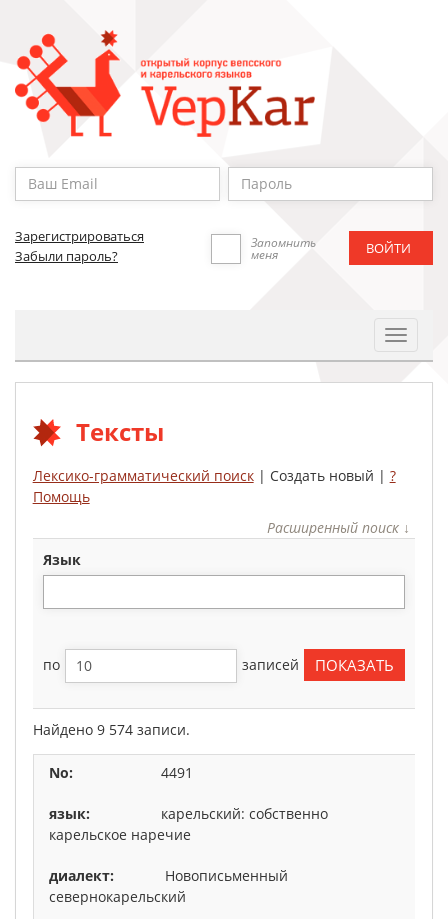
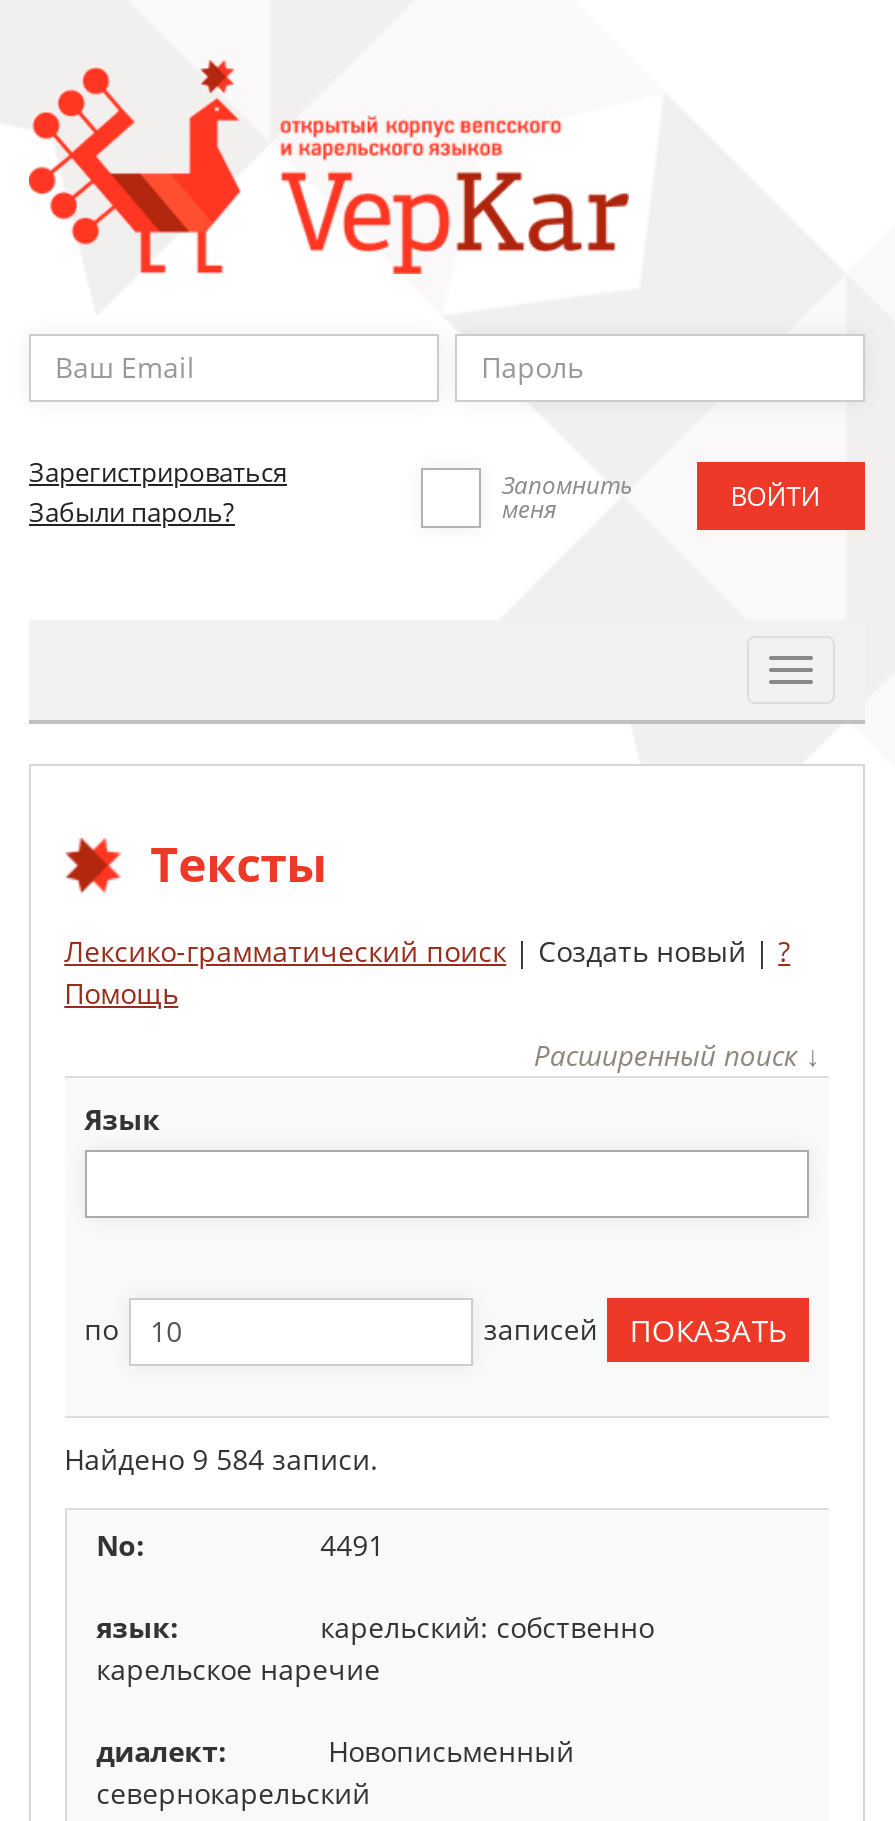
[33,720,190,739] Найдено 9 574 записи. -> [64,1440,378,1478] Найдено 9 584 записи.

